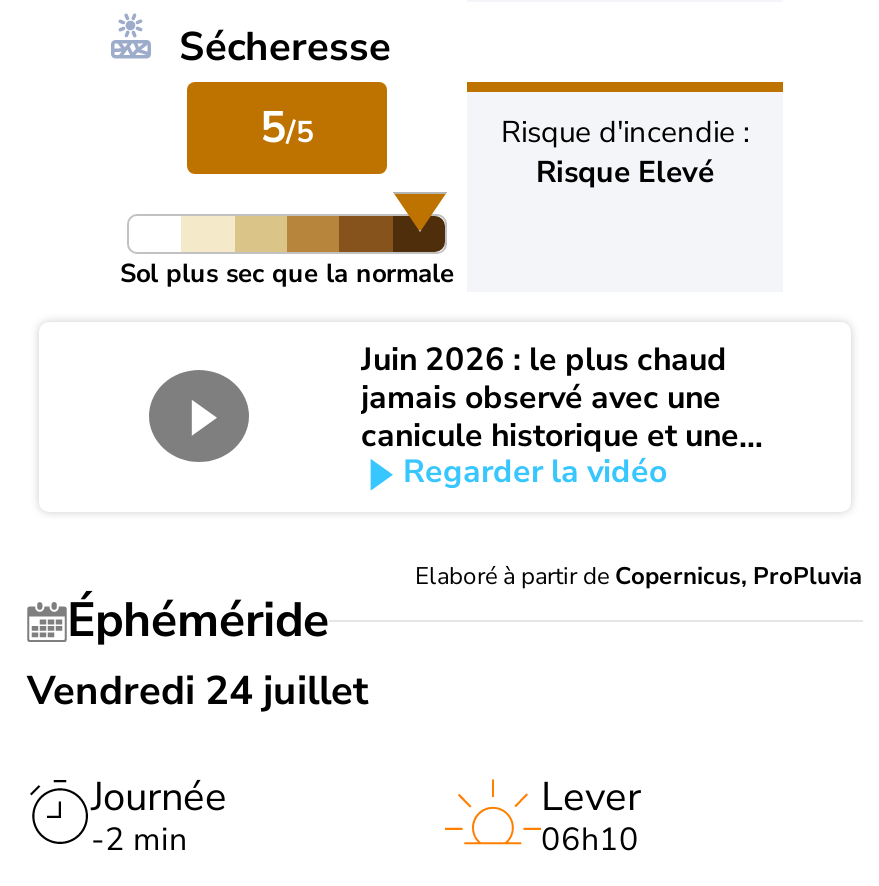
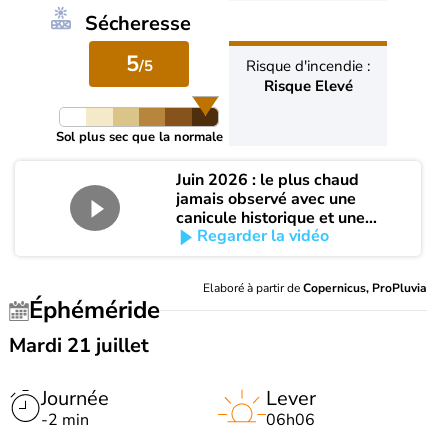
[27,664,369,718] Vendredi 24 juillet -> [9,332,149,359] Mardi 21 juillet
[541,818,639,862] 06h10 -> [266,409,315,431] 06h06

